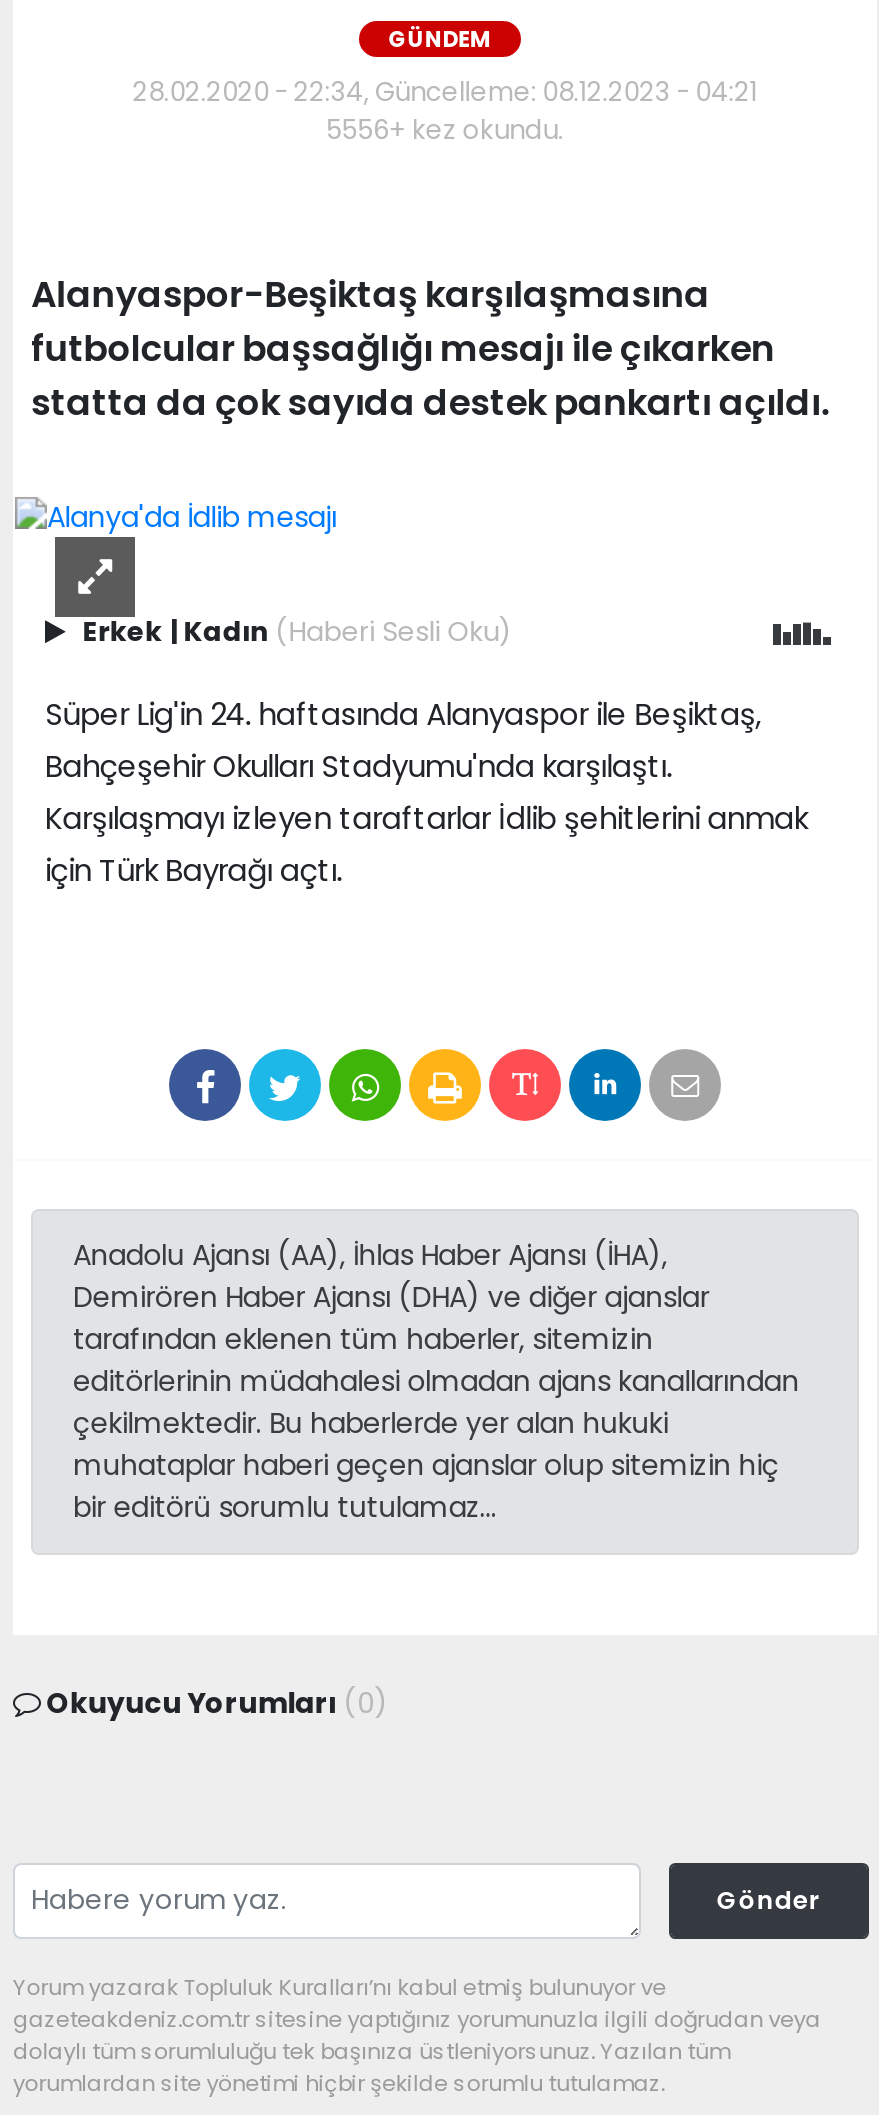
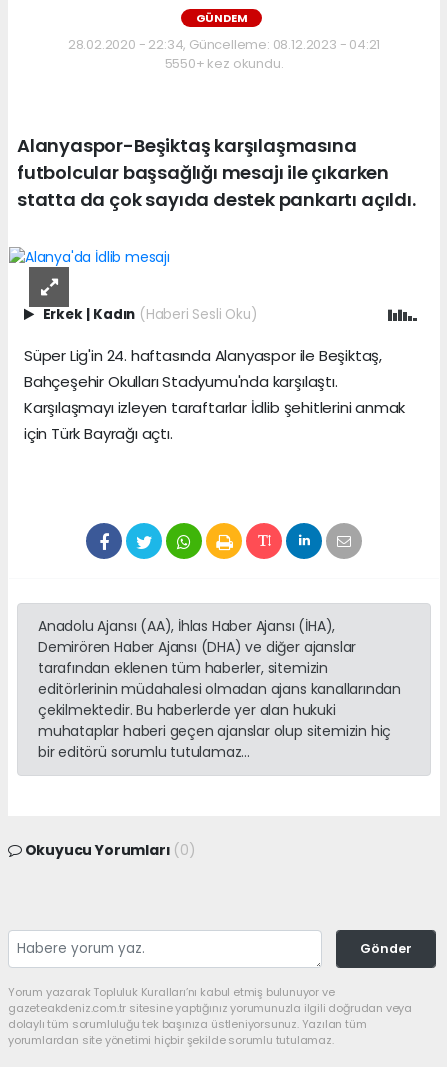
[326,111,564,149] 5556+ kez okundu. -> [165,54,283,73] 5550+ kez okundu.

